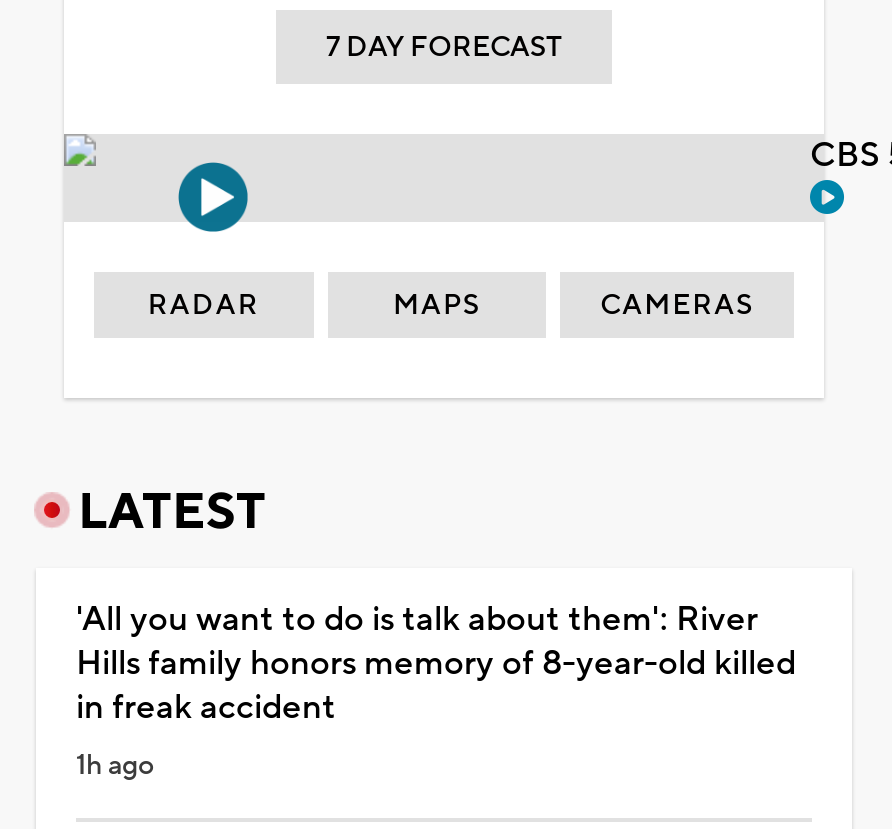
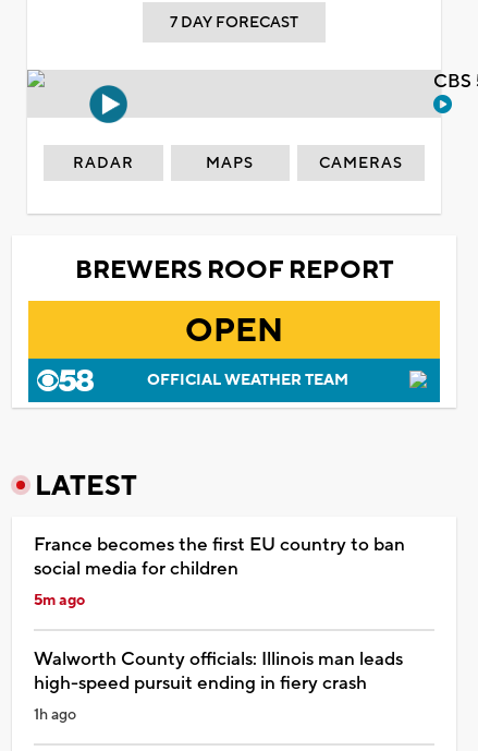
none -> [75,254,394,390] BREWERS ROOF REPORT | OPEN | OFFICIAL WEATHER TEAM
[76,597,796,729] 'All you want to do is talk about them': River | Hills family honors memory of 8-year-old killed | in freak accident -> [34,533,405,695] France becomes the first EU country to ban | social media for children | 5m ago | Walworth County officials: Illinois man leads | high-speed pursuit ending in fiery crash

